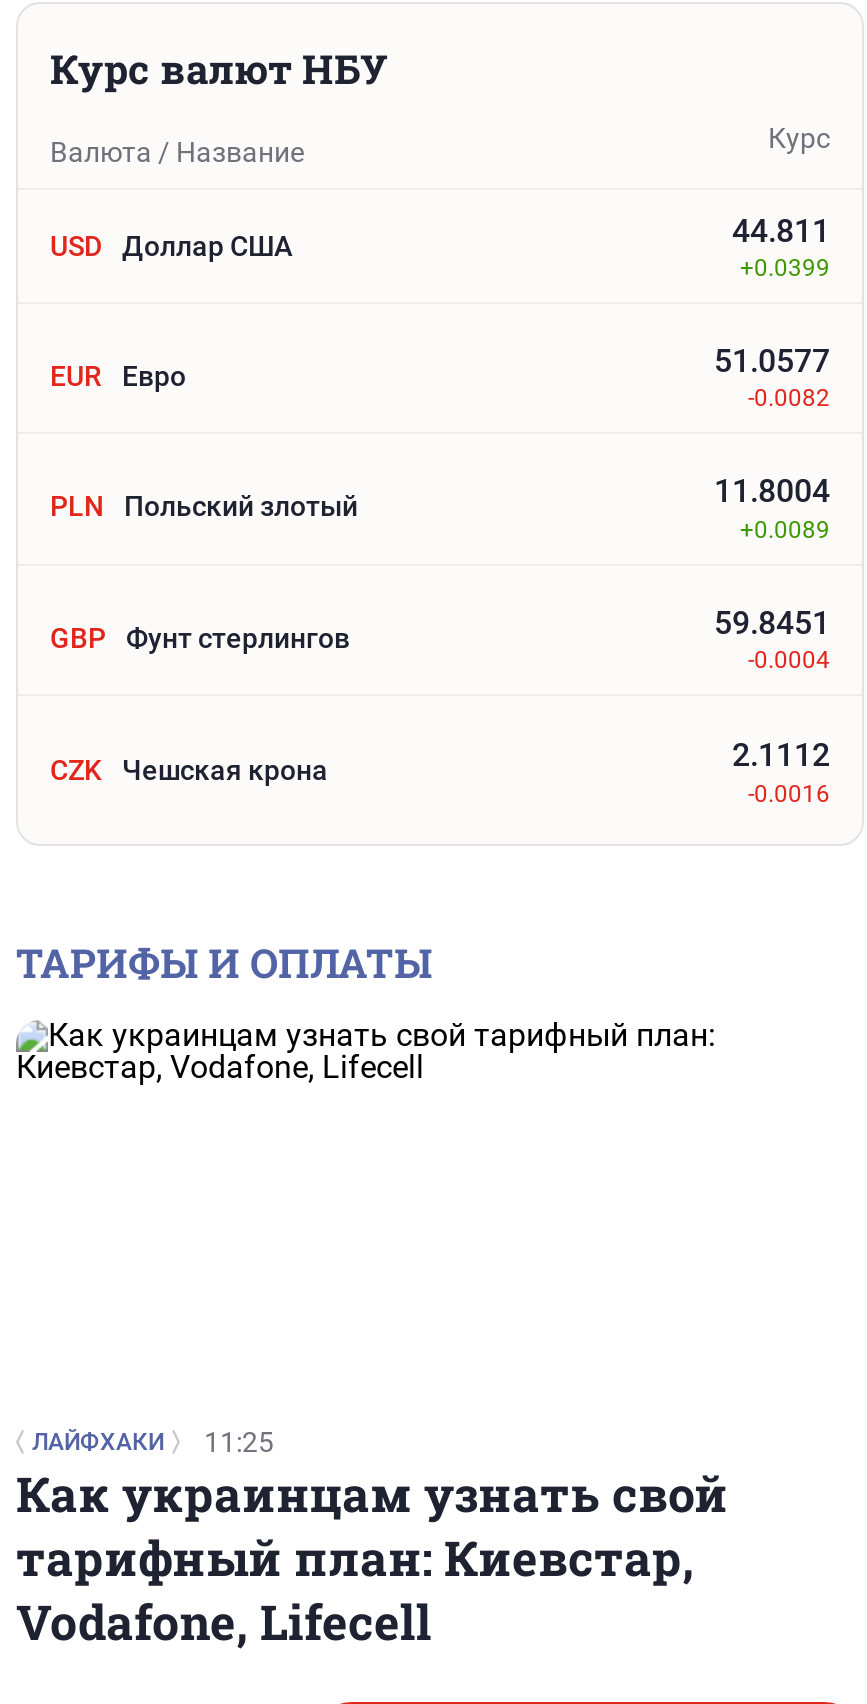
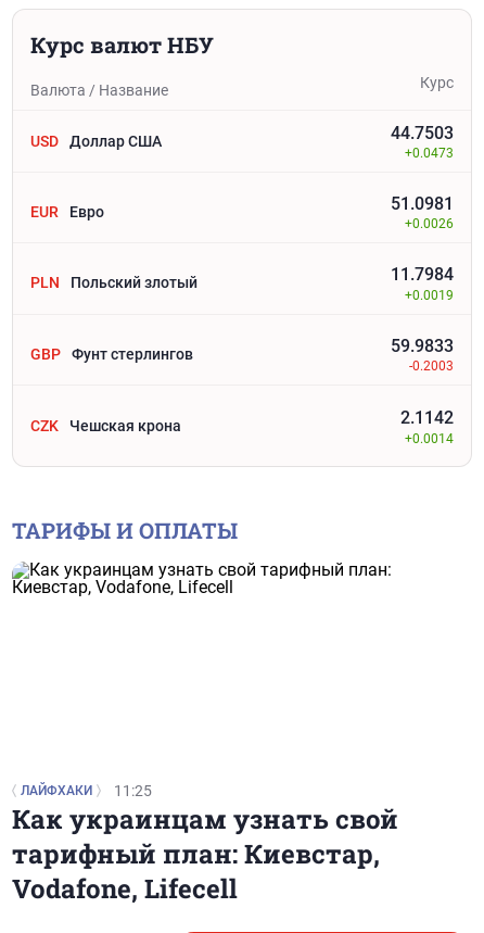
[732,212,830,250] 44.811 -> [391,123,454,143] 44.7503
[740,253,830,281] +0.0399 -> [405,145,454,160] +0.0473
[714,342,830,380] 51.0577 -> [391,193,454,214] 51.0981
[748,384,830,412] -0.0082 -> [405,216,454,231] +0.0026
[714,472,830,510] 11.8004 -> [391,264,454,285] 11.7984
[740,515,830,543] +0.0089 -> [405,287,454,302] +0.0019
[714,604,830,642] 59.8451 -> [391,335,454,356] 59.9833
[748,646,830,674] -0.0004 -> [409,358,454,374] -0.2003
[732,736,830,774] 2.1112 -> [400,407,454,428] 2.1142
[748,779,830,807] -0.0016 -> [405,431,454,446] +0.0014

